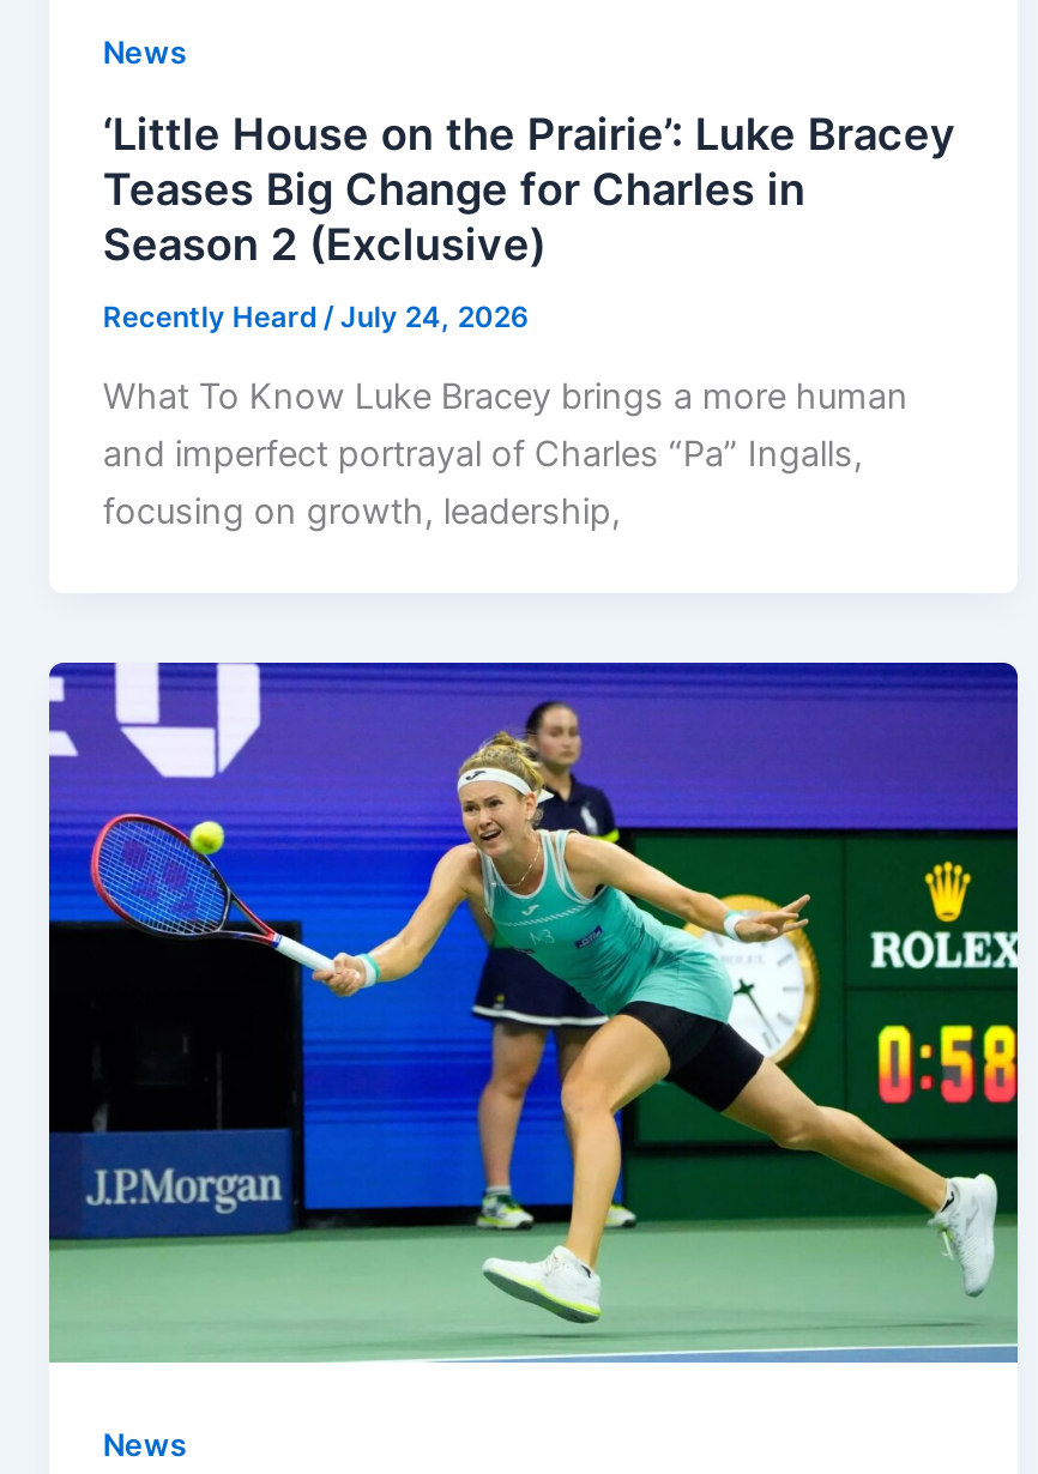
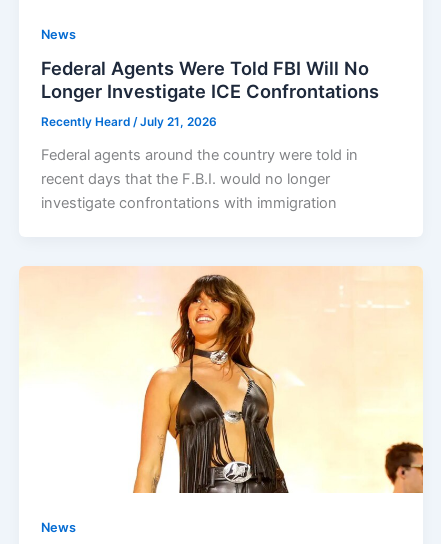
[103,108,956,271] ‘Little House on the Prairie’: Luke Bracey | Teases Big Change for Charles in | Season 2 (Exclusive) -> [41,57,379,102] Federal Agents Were Told FBI Will No | Longer Investigate ICE Confrontations
[103,302,529,335] Recently Heard / July 24, 2026 -> [41,115,217,129] Recently Heard / July 21, 2026
[103,376,908,534] What To Know Luke Bracey brings a more human | and imperfect portrayal of Charles “Pa” Ingalls, | focusing on growth, leadership, -> [41,146,358,212] Federal agents around the country were told in | recent days that the F.B.I. would no longer | investigate confrontations with immigration
[47,660,1020,1365] [image] -> [19,266,424,494] [image]

